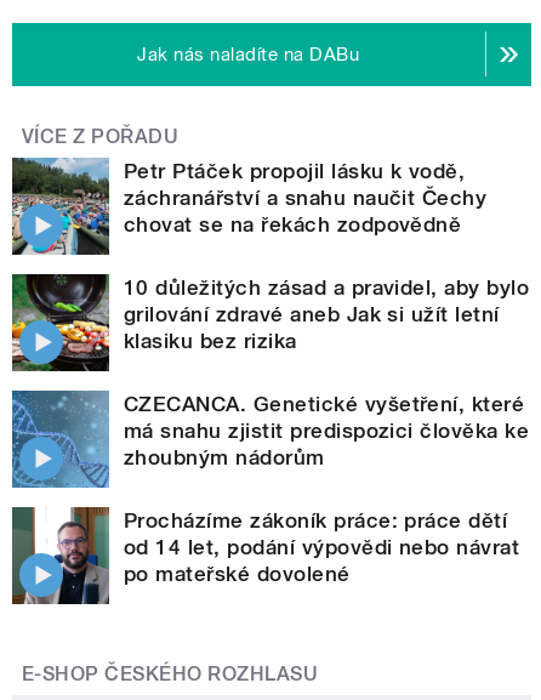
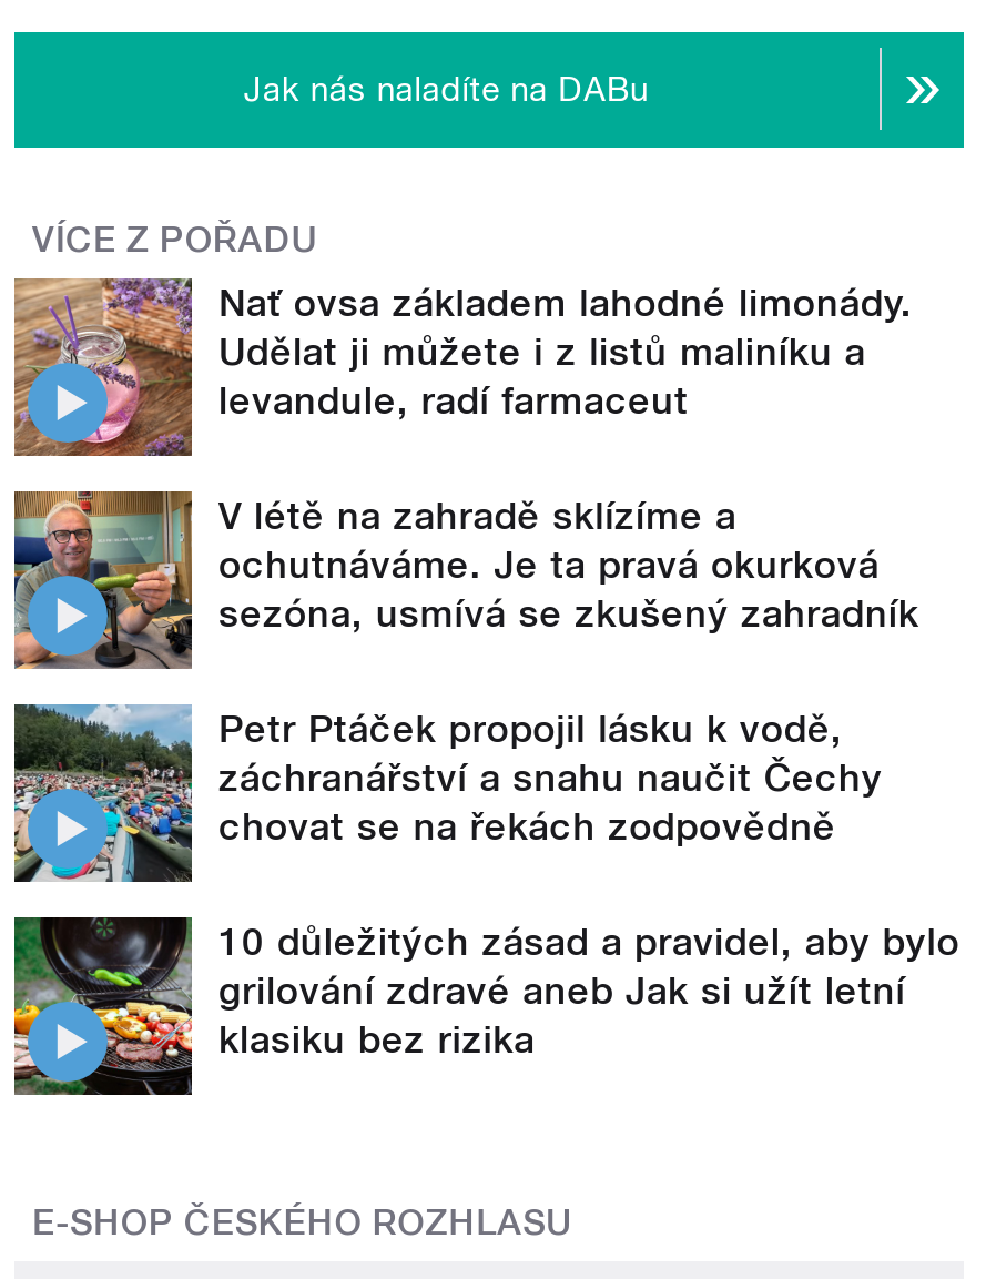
none -> [12,276,919,635] [image] | Nať ovsa základem lahodné limonády. | Udělat ji můžete i z listů maliníku a | levandule, radí farmaceut | V létě na zahradě sklízíme a | ochutnáváme. Je ta pravá okurková | sezóna, usmívá se zkušený zahradník
none -> [12,489,192,671] [image]
moved [10,156,529,353] -> [10,702,960,1061]: [image] | Petr Ptáček propojil lásku k vodě, | záchranářství a snahu naučit Čechy | chovat se na řekách zodpovědně | 10 důležitých zásad a pravidel, aby bylo | grilování zdravé aneb Jak si užít letní | klasiku bez rizika
[11,391,529,586] [image] | CZECANCA. Genetické vyšetření, které | má snahu zjistit predispozici člověka ke | zhoubným nádorům | Procházíme zákoník práce: práce dětí | od 14 let, podání výpovědi nebo návrat | po mateřské dovolené -> none
[11,507,109,604] [image] -> none

